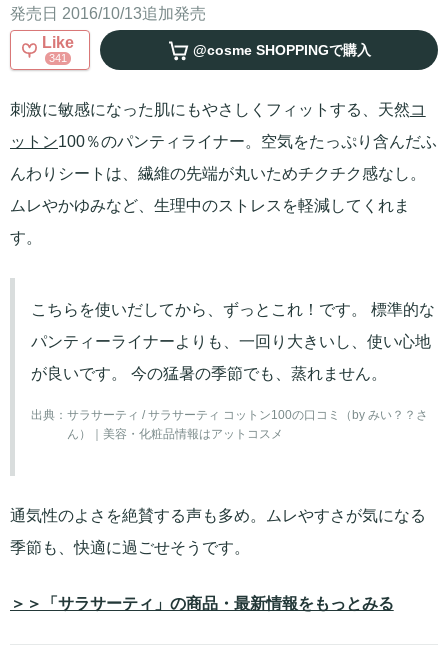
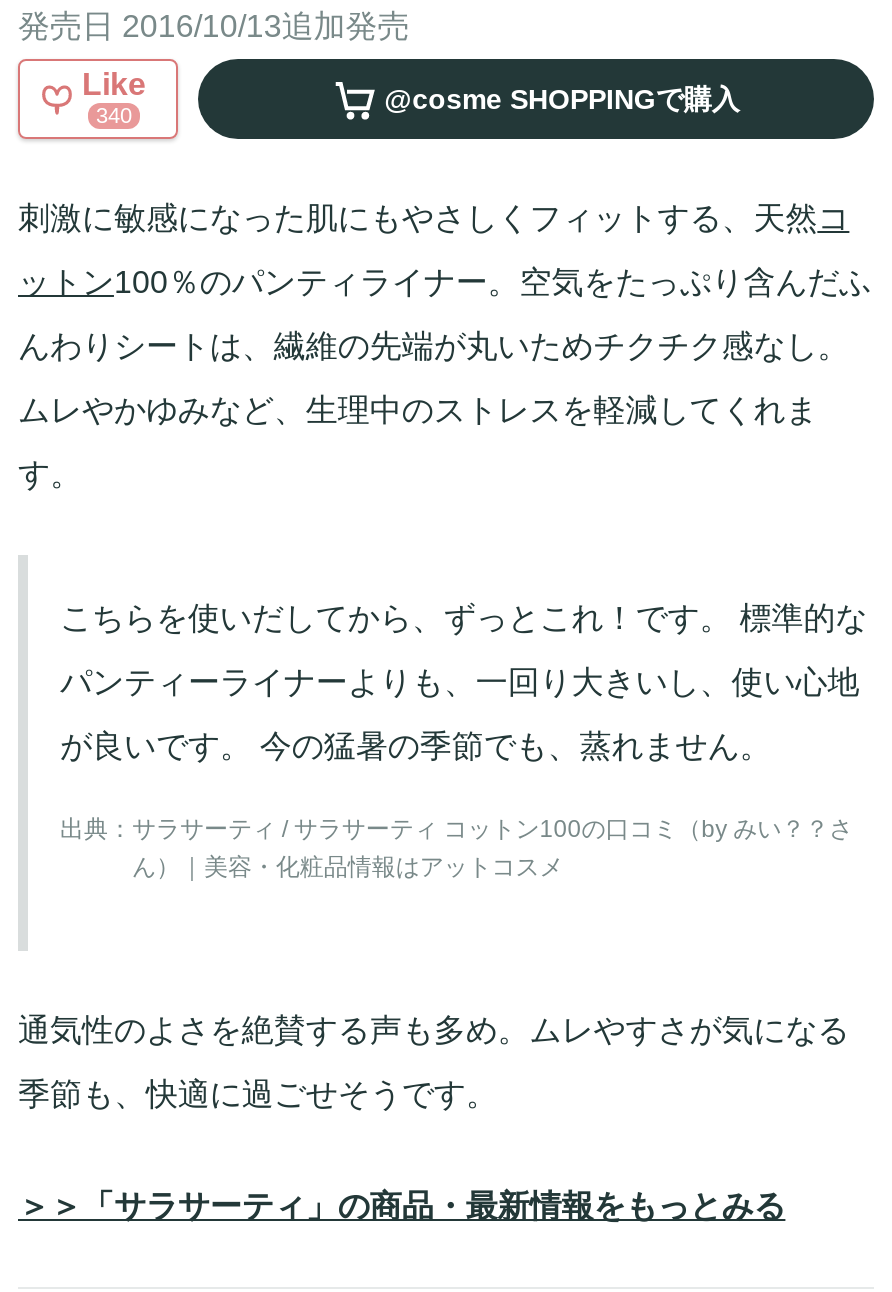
[49,51,67,63] 341 -> [96,102,132,126] 340

